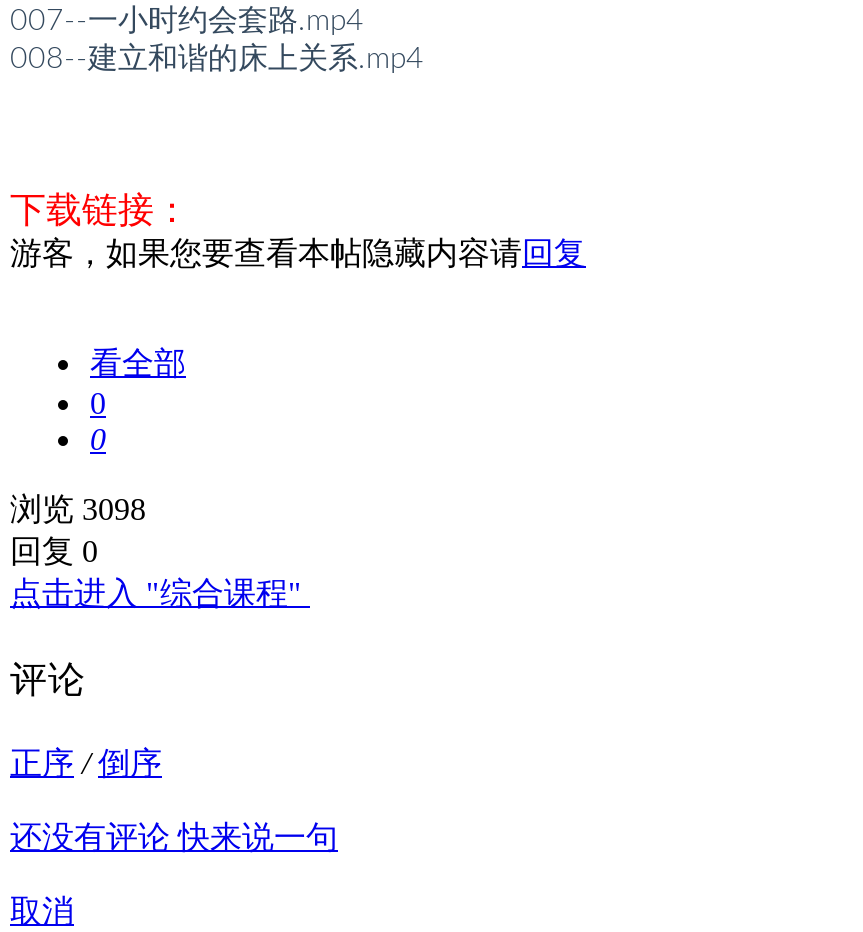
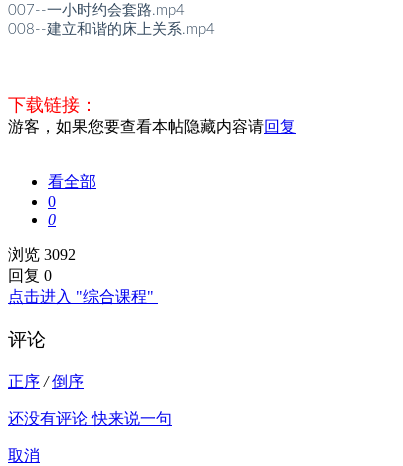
[10,492,146,526] 浏览 3098 -> [8,246,76,263] 浏览 3092

